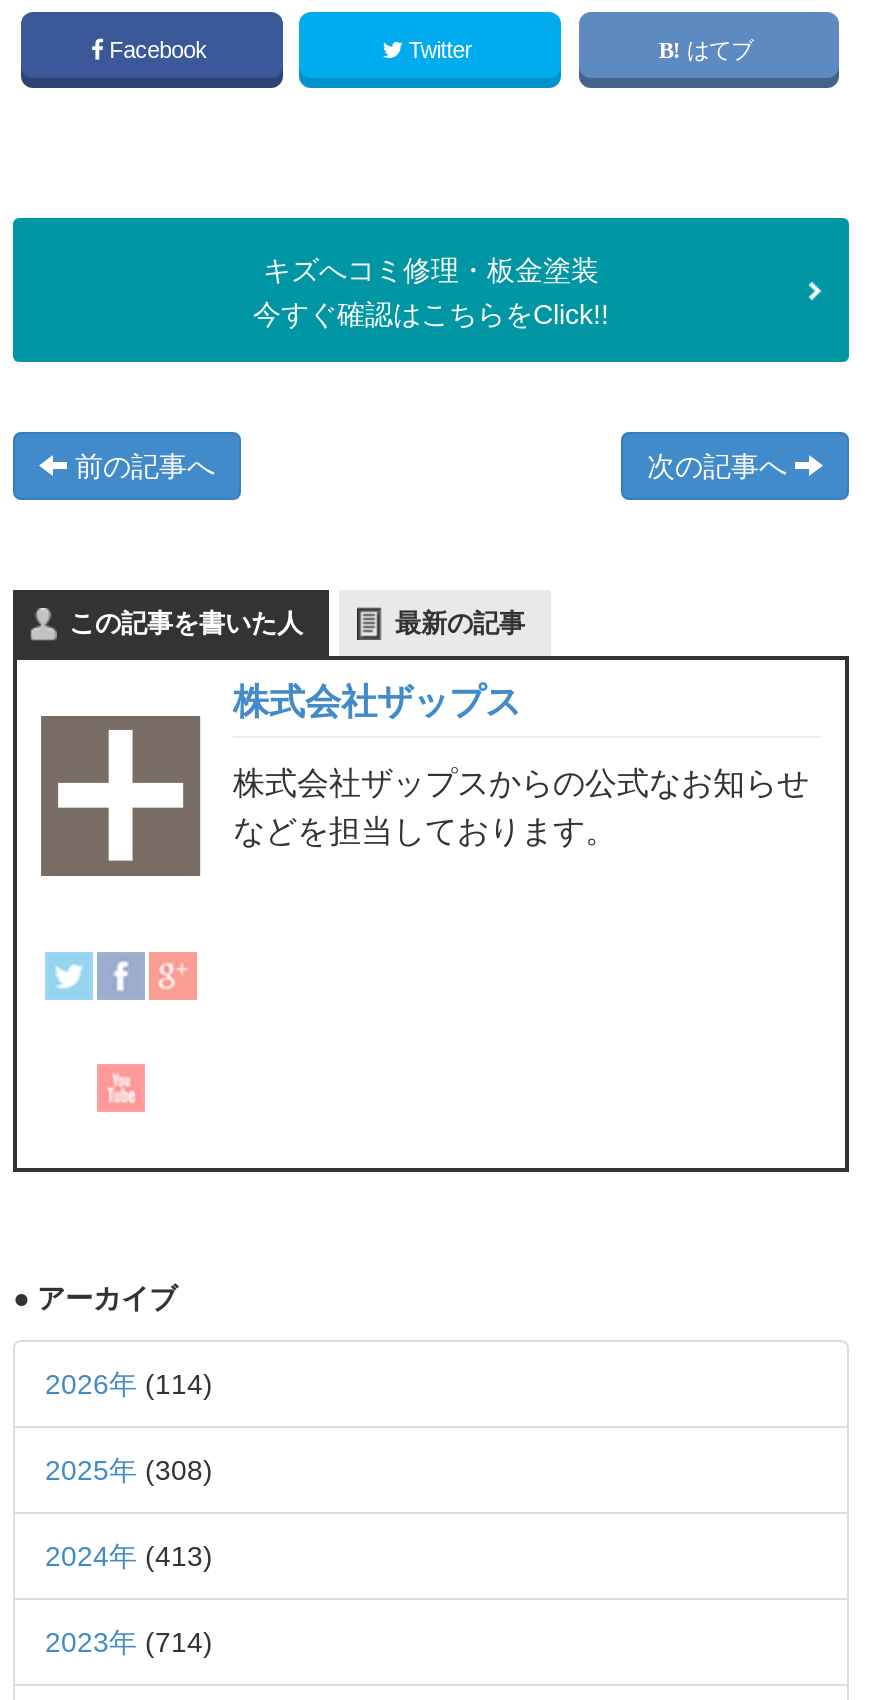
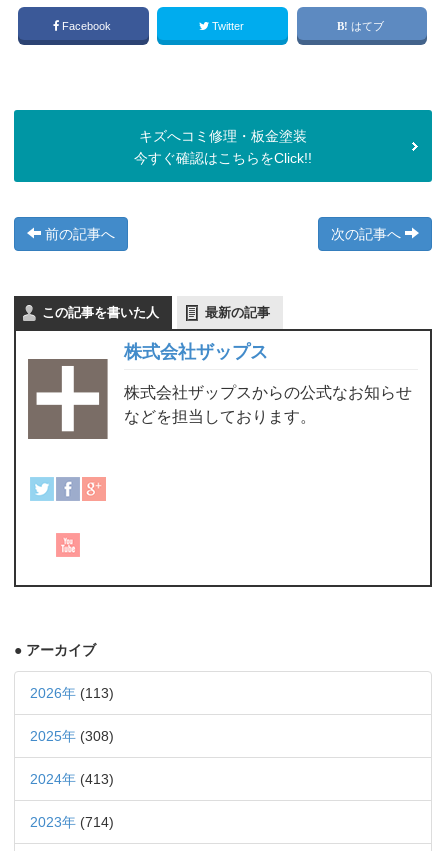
[45,1368,213,1400] 2026年(114) -> [30,685,114,701] 2026年(113)

